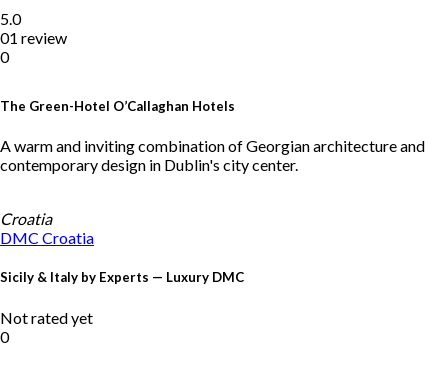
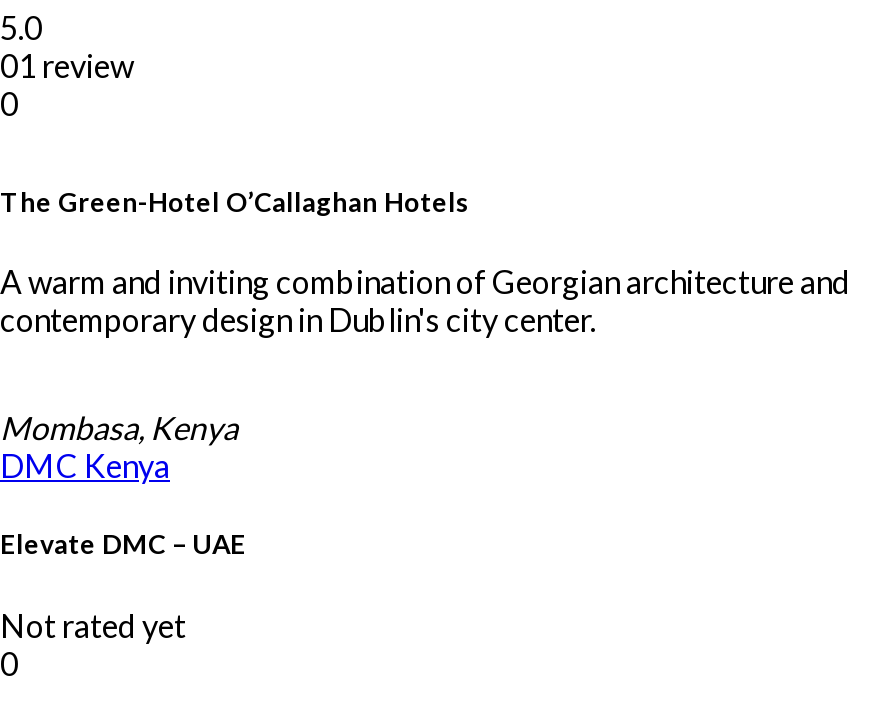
[0,209,94,247] Croatia | DMC Croatia -> [0,409,238,485] Mombasa, Kenya | DMC Kenya
[0,269,244,285] Sicily & Italy by Experts — Luxury DMC -> [0,529,246,561] Elevate DMC – UAE

